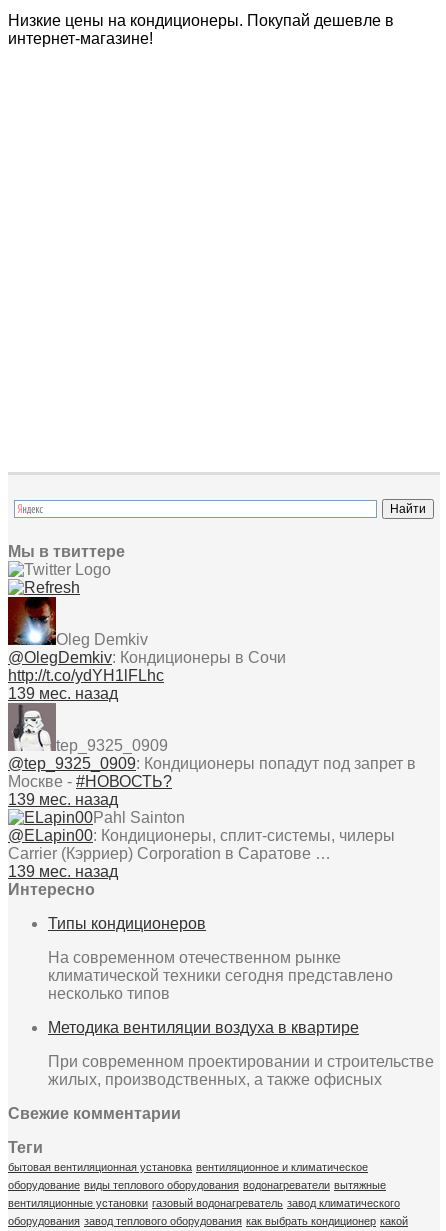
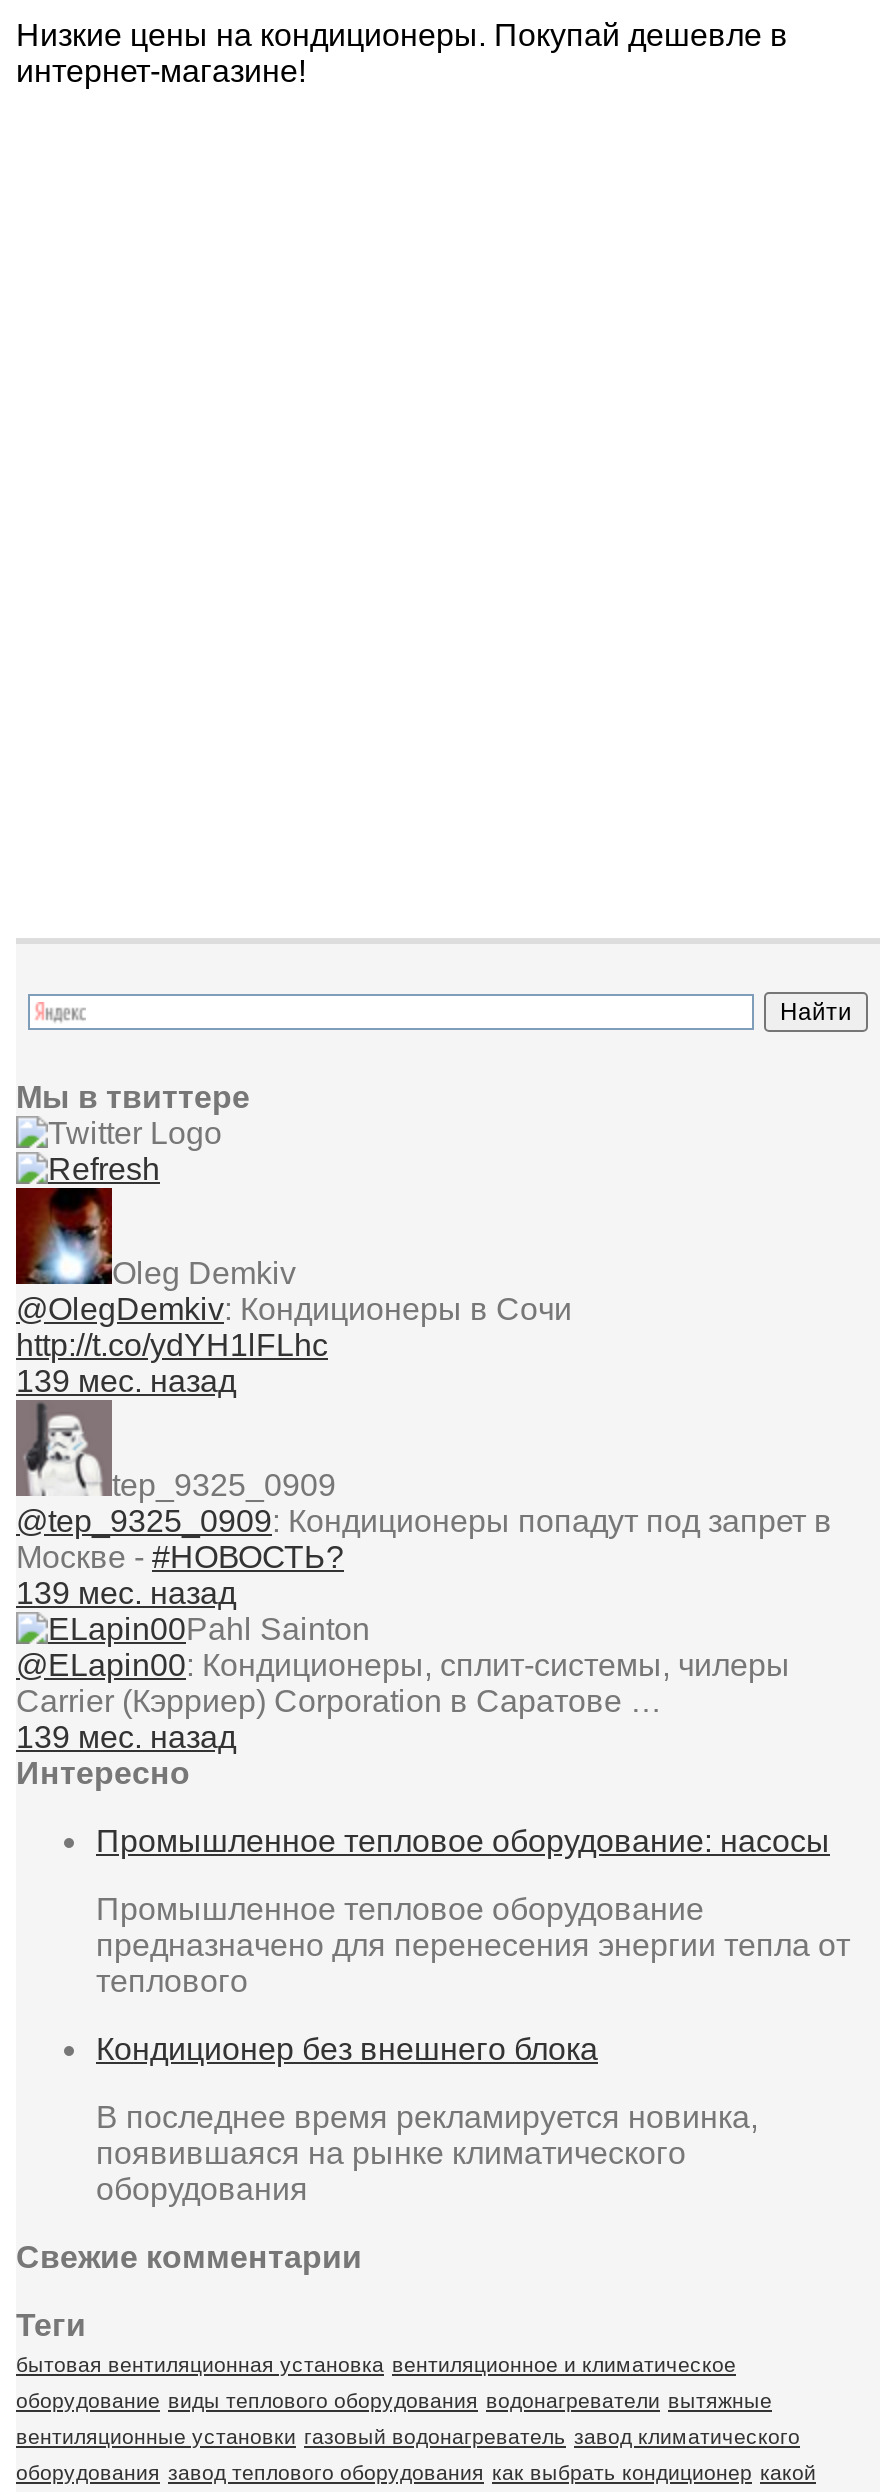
[48,915,206,932] Типы кондиционеров -> [96,1824,830,1858] Промышленное тепловое оборудование: насосы
[48,949,393,1002] На современном отечественном рынке | климатической техники сегодня представлено | несколько типов -> [96,1892,850,1998] Промышленное тепловое оборудование | предназначено для перенесения энергии тепла от | теплового
[48,1019,359,1036] Методика вентиляции воздуха в квартире -> [96,2032,598,2066] Кондиционер без внешнего блока
[48,1053,434,1088] При современном проектировании и строительстве | жилых, производственных, а также офисных -> [96,2100,758,2206] В последнее время рекламируется новинка, | появившаяся на рынке климатического | оборудования

